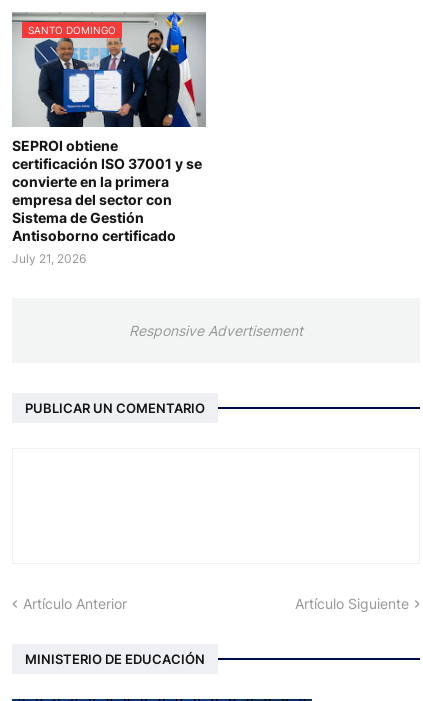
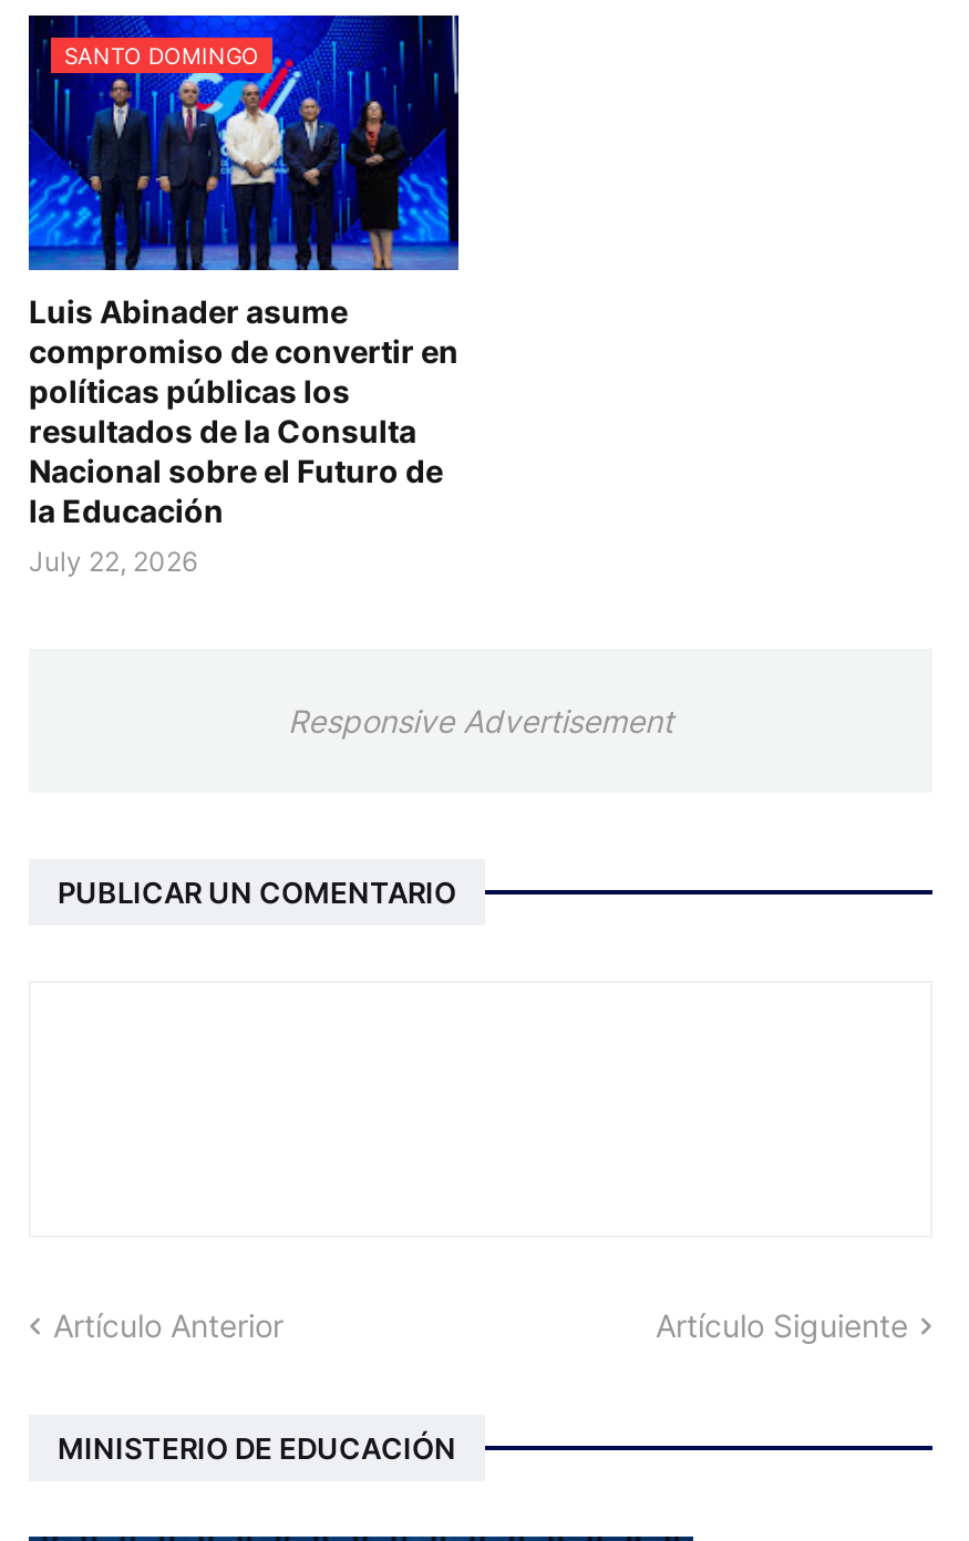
[12,12,207,266] [image] | SEPROI obtiene | certificación ISO 37001 y se | convierte en la primera | empresa del sector con | Sistema de Gestión | Antisoborno certificado | July 21, 2026 -> [27,13,461,579] [image] | Luis Abinader asume | compromiso de convertir en | políticas públicas los | resultados de la Consulta | Nacional sobre el Futuro de | la Educación | July 22, 2026

